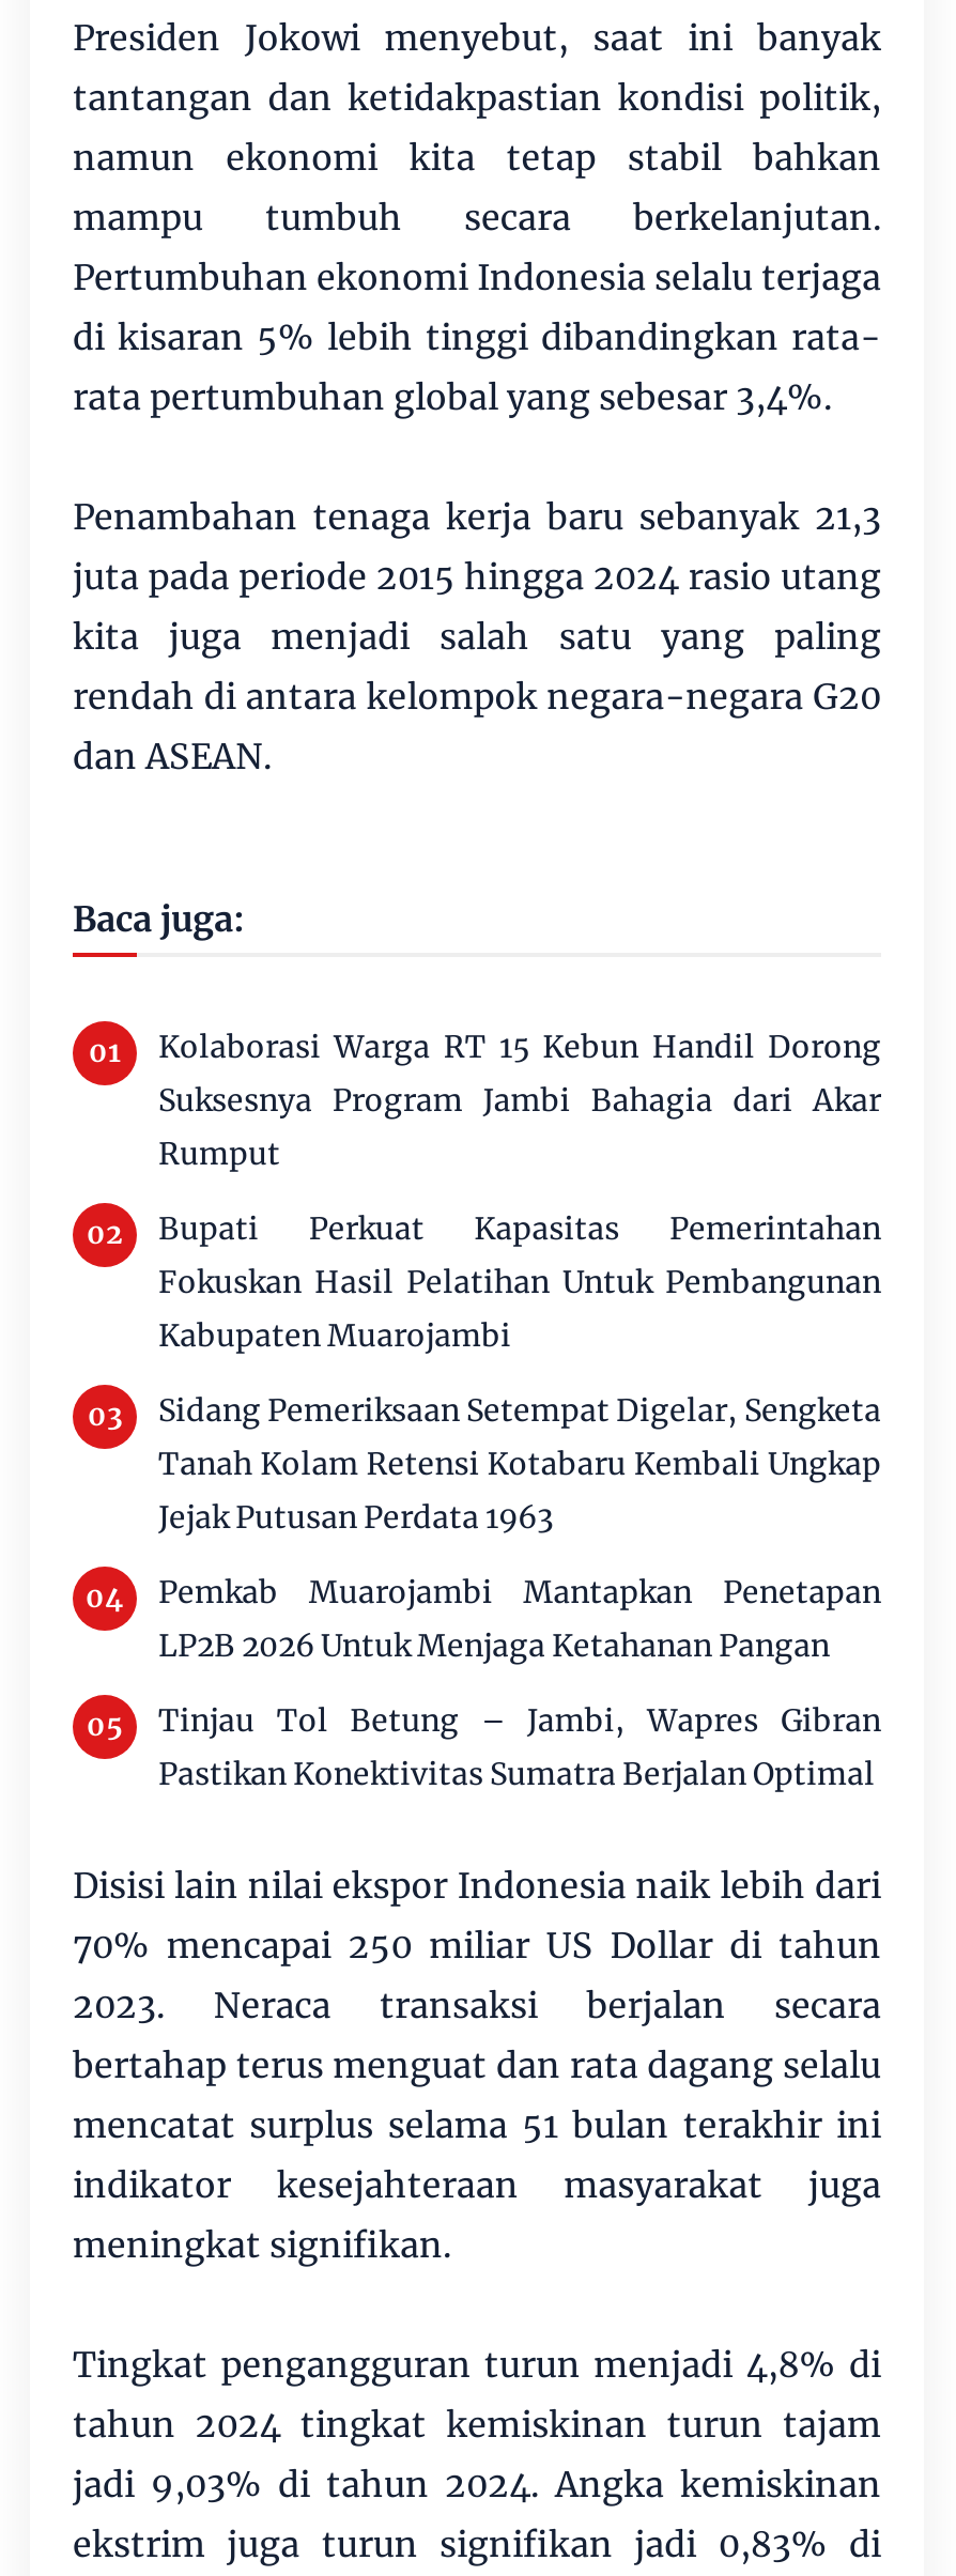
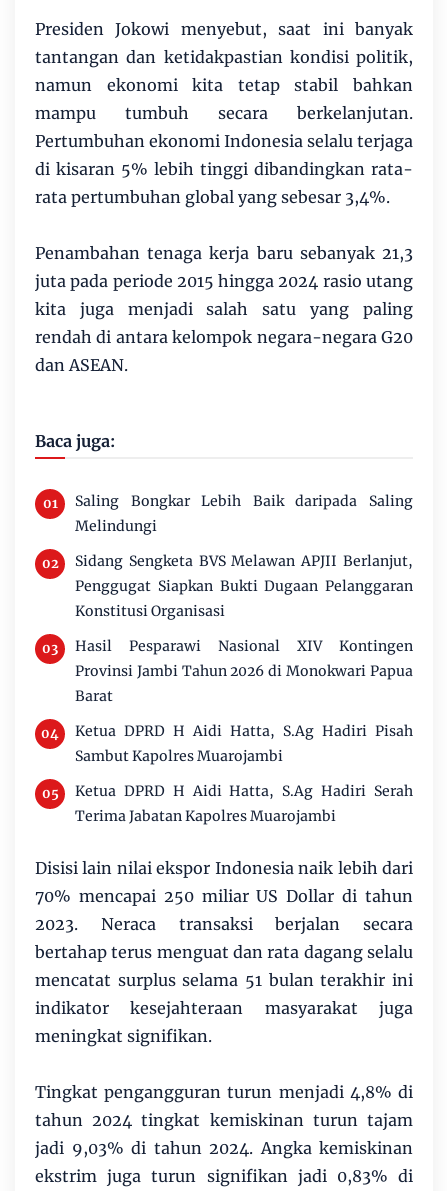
[158,1027,881,1173] Kolaborasi Warga RT 15 Kebun Handil Dorong | Suksesnya Program Jambi Bahagia dari Akar | Rumput -> [75,492,413,535] Saling Bongkar Lebih Baik daripada Saling | Melindungi
[158,1209,881,1355] Bupati Perkuat Kapasitas Pemerintahan | Fokuskan Hasil Pelatihan Untuk Pembangunan | Kabupaten Muarojambi -> [75,552,413,620] Sidang Sengketa BVS Melawan APJII Berlanjut, | Penggugat Siapkan Bukti Dugaan Pelanggaran | Konstitusi Organisasi
[158,1391,881,1536] Sidang Pemeriksaan Setempat Digelar, Sengketa | Tanah Kolam Retensi Kotabaru Kembali Ungkap | Jejak Putusan Perdata 1963 -> [75,637,413,705] Hasil Pesparawi Nasional XIV Kontingen | Provinsi Jambi Tahun 2026 di Monokwari Papua | Barat
[158,1573,881,1665] Pemkab Muarojambi Mantapkan Penetapan | LP2B 2026 Untuk Menjaga Ketahanan Pangan -> [75,722,413,765] Ketua DPRD H Aidi Hatta, S.Ag Hadiri Pisah | Sambut Kapolres Muarojambi
[158,1701,881,1793] Tinjau Tol Betung – Jambi, Wapres Gibran | Pastikan Konektivitas Sumatra Berjalan Optimal -> [75,782,413,825] Ketua DPRD H Aidi Hatta, S.Ag Hadiri Serah | Terima Jabatan Kapolres Muarojambi

